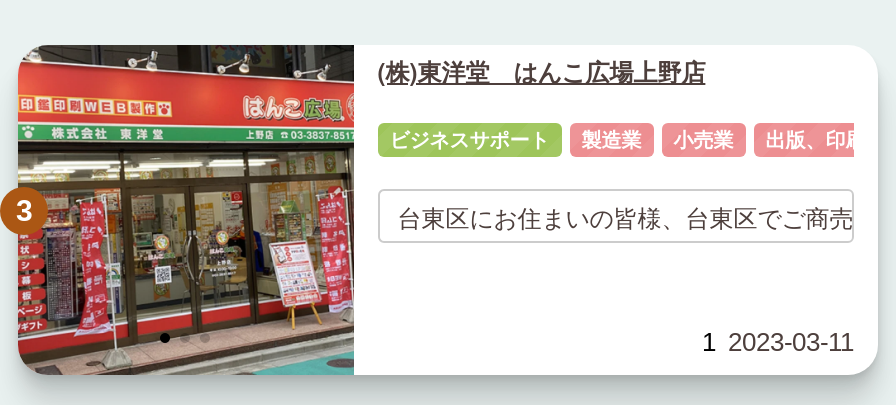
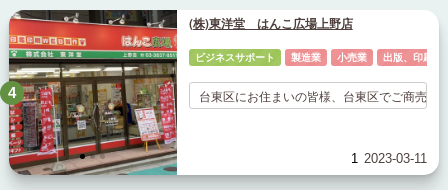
[16,192,32,226] 3 -> [8,83,16,100] 4

